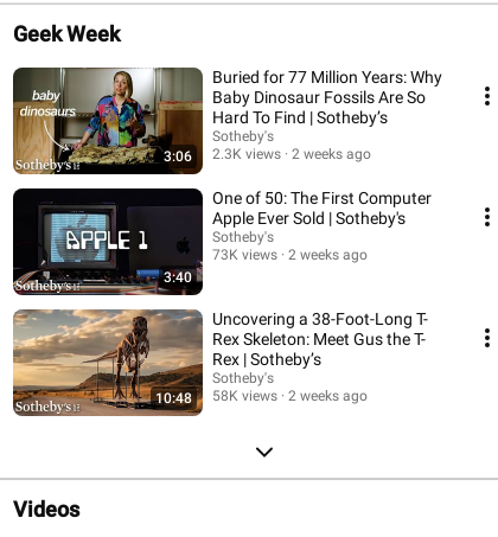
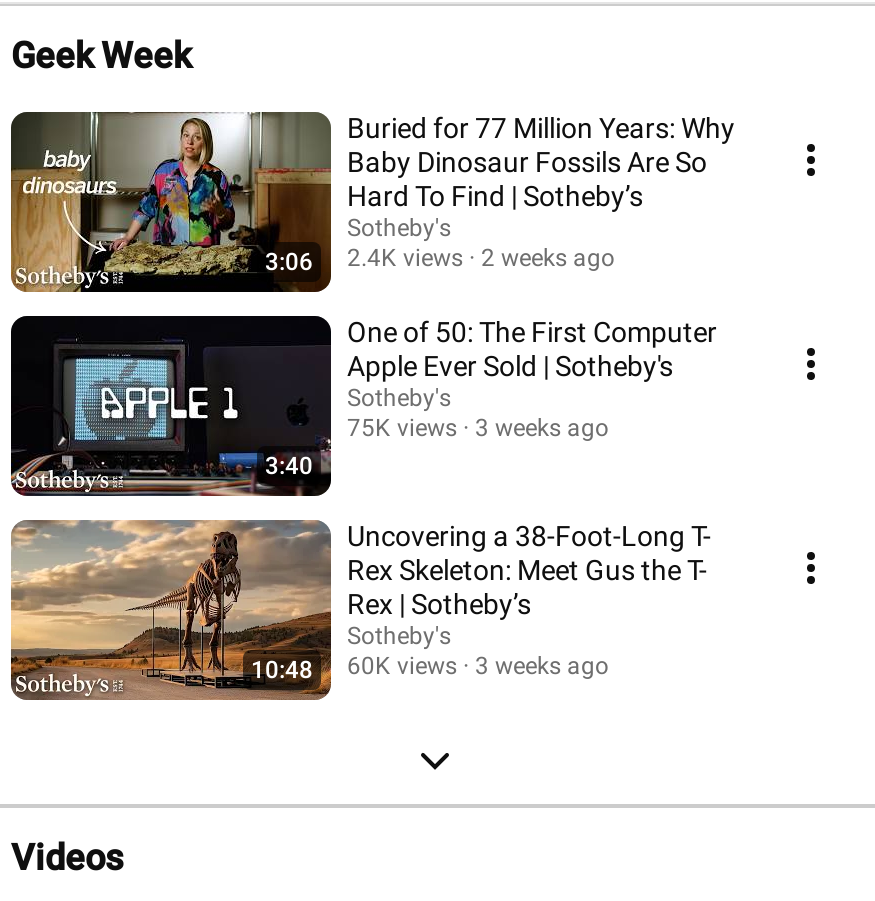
[164,145,371,164] 3:06 2.3K views 2 weeks ago -> [265,243,615,275] 3:06 2.4K views 2 weeks ago
[212,246,277,263] 73K views -> [347,413,457,441] 75K views
[288,246,368,263] 2 weeks ago -> [475,413,609,441] 3 weeks ago
[212,387,277,404] 58K views -> [347,651,457,679] 60K views
[288,387,368,404] 2 weeks ago -> [475,651,609,679] 3 weeks ago

